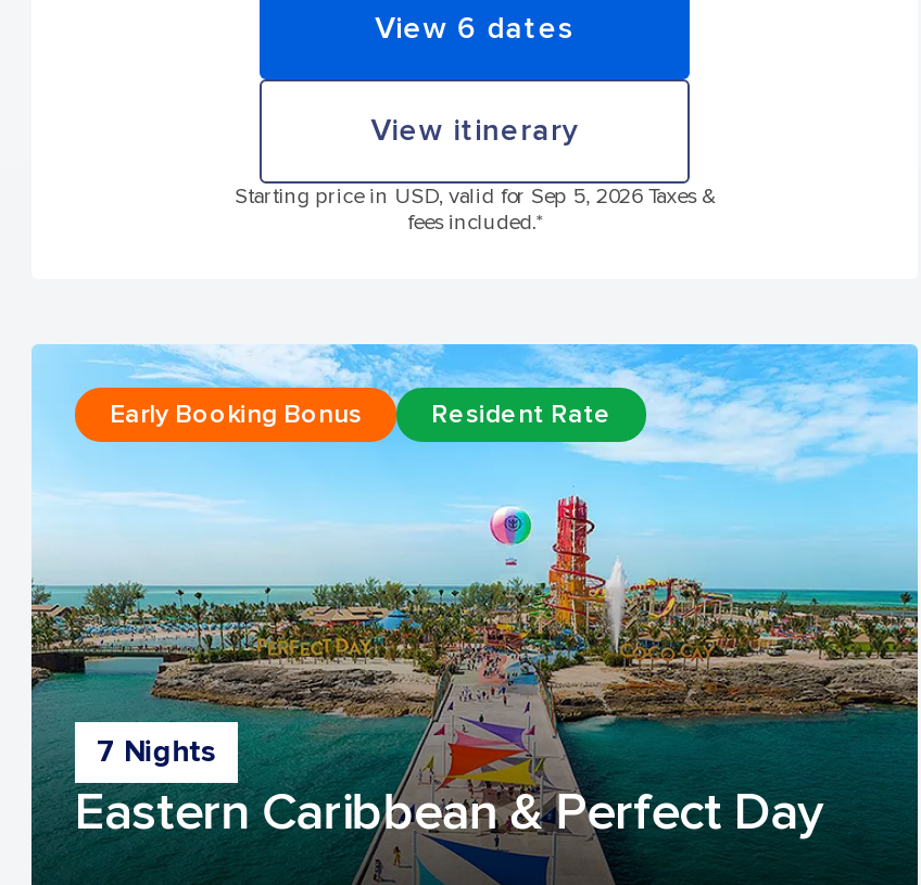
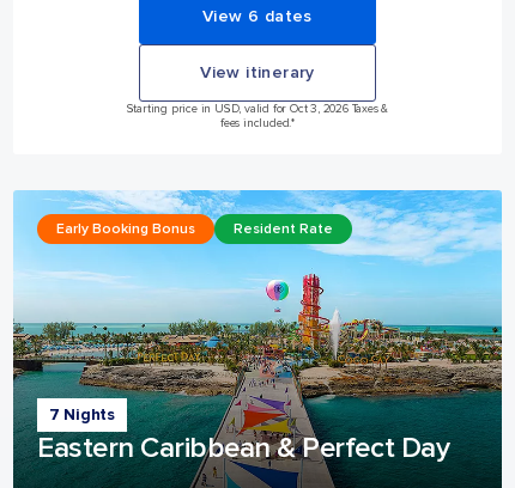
[235,183,714,209] Starting price in USD, valid for Sep 5, 2026 Taxes & -> [127,101,388,116] Starting price in USD, valid for Oct 3, 2026 Taxes &

